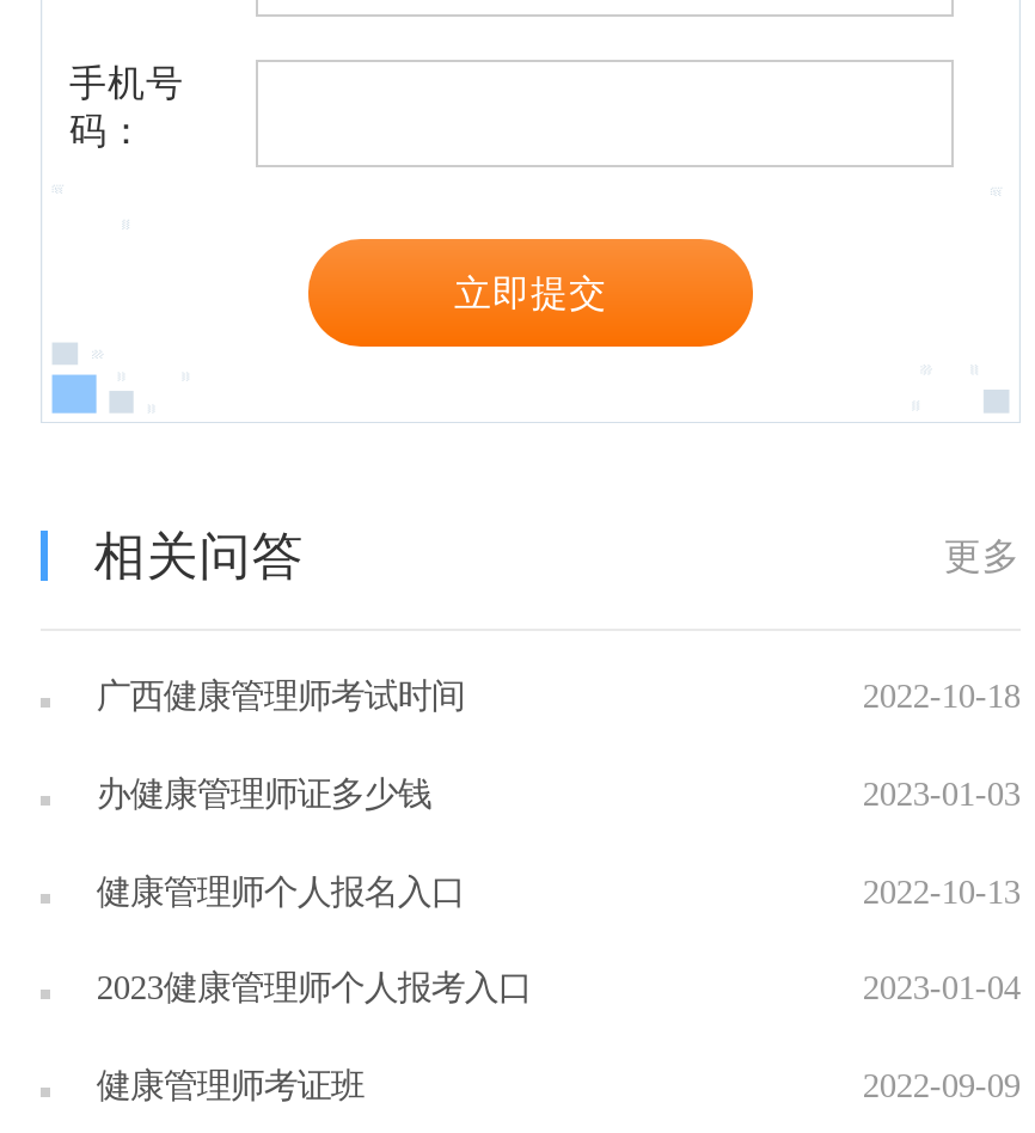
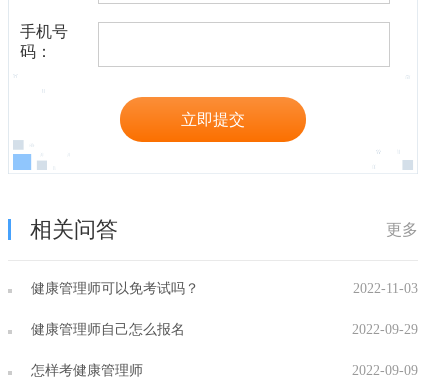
[87,677,1020,1105] 广西健康管理师考试时间 | 2022-10-18 | 办健康管理师证多少钱 | 2023-01-03 | 健康管理师个人报名入口 | 2022-10-13 | 2023健康管理师个人报考入口 | 2023-01-04 | 健康管理师考证班 -> [27,280,418,378] 健康管理师可以免考试吗？ | 2022-11-03 | 健康管理师自己怎么报名 | 2022-09-29 | 怎样考健康管理师

